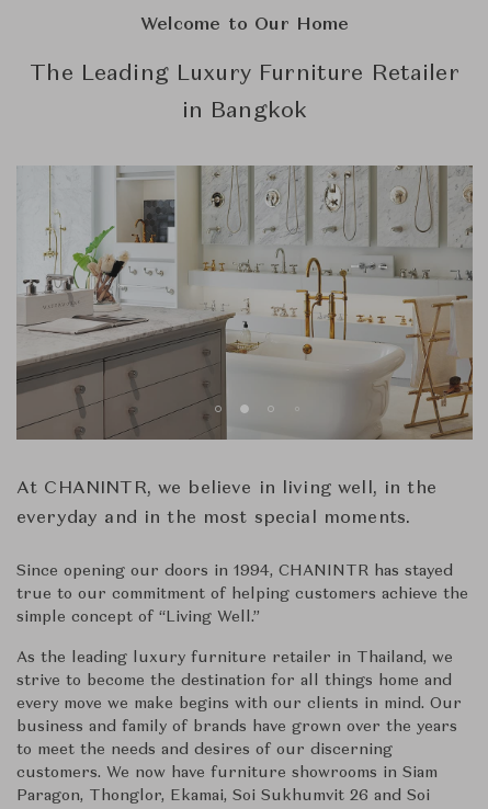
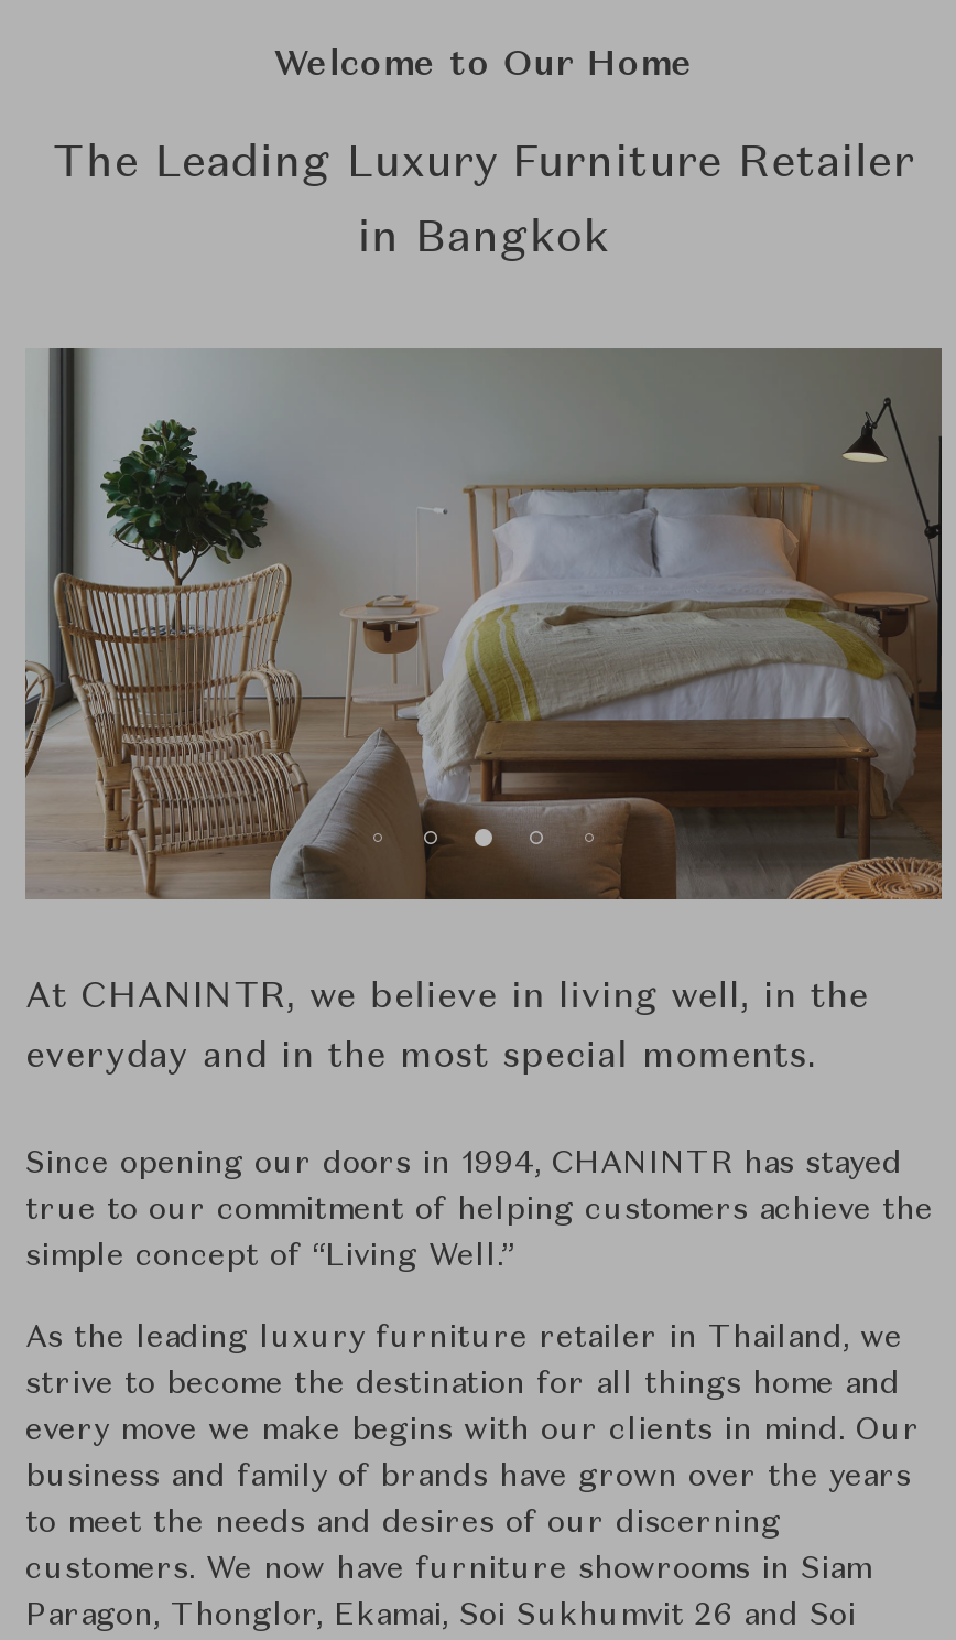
[16,166,474,441] [image] -> [23,346,944,902] [image]

